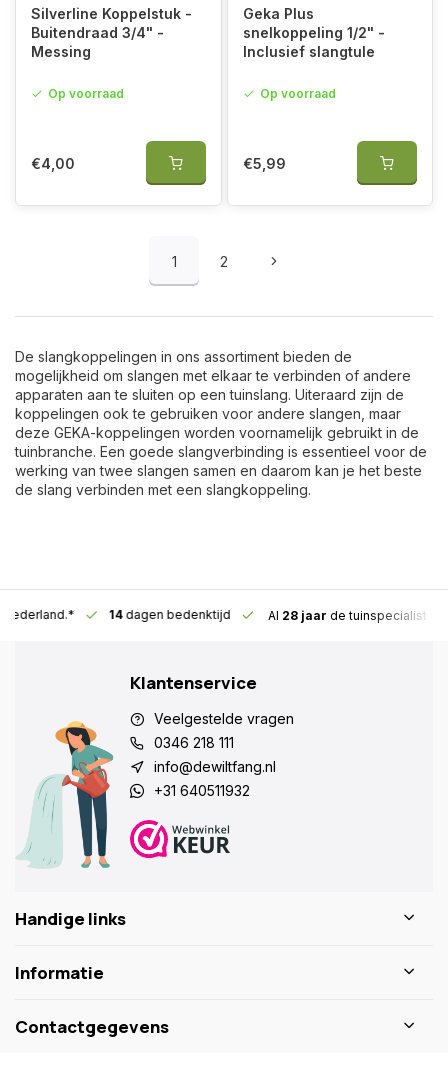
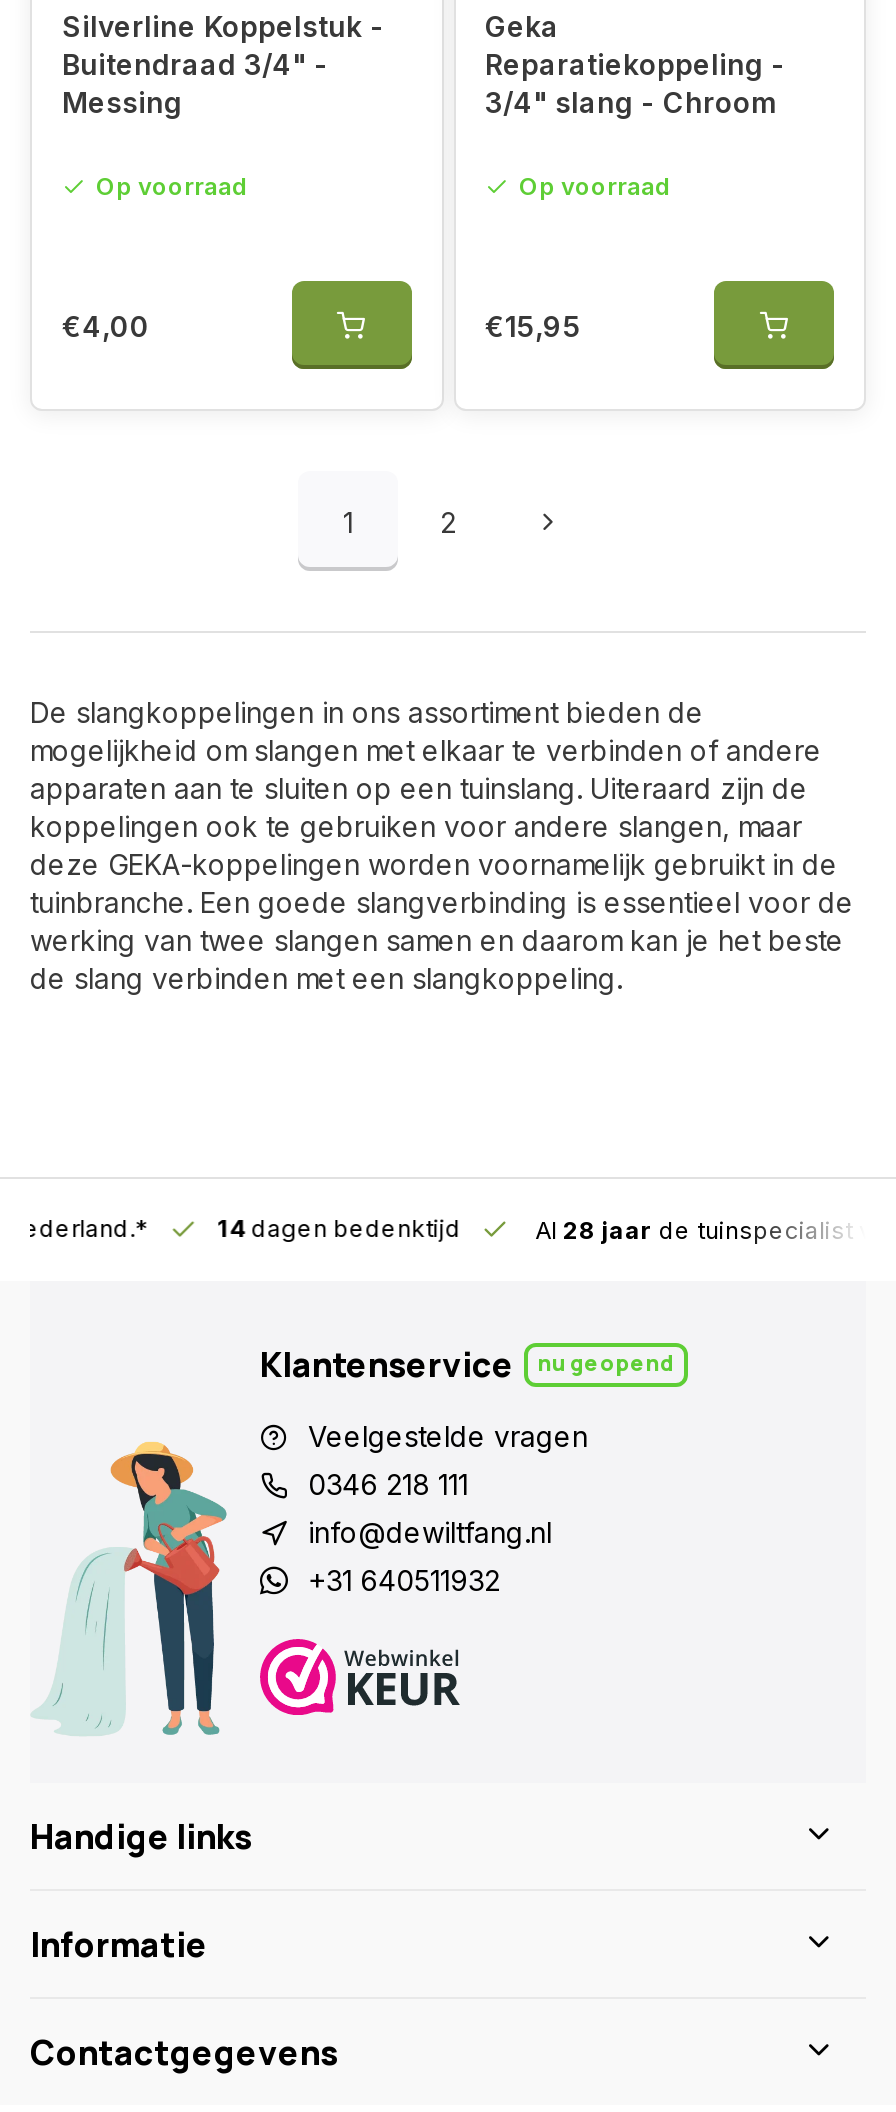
[242,5,384,60] Geka Plus | snelkoppeling 1/2" - | Inclusief slangtule -> [485,9,785,119] Geka | Reparatiekoppeling - | 3/4" slang - Chroom
[242,154,285,171] €5,99 -> [485,308,581,342] €15,95
none -> [538,1346,674,1376] nu geopend

